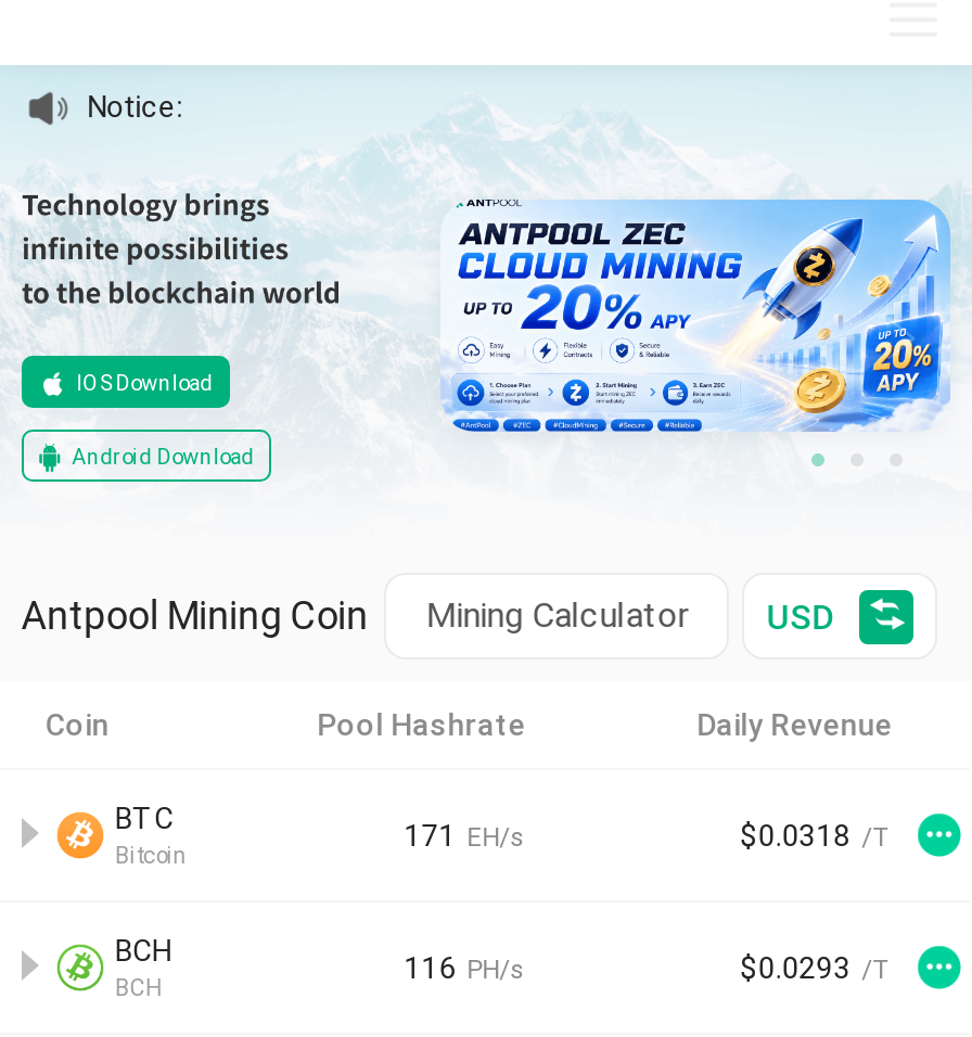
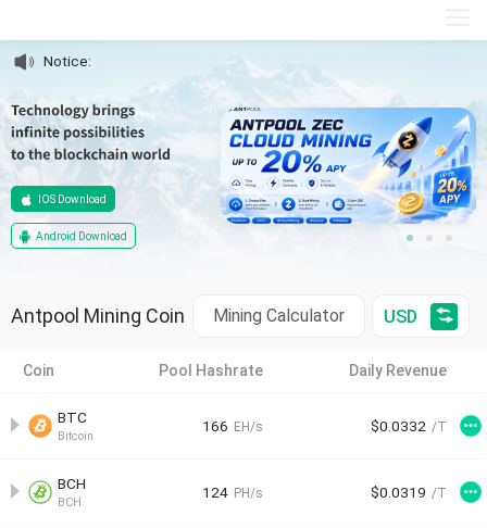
[404,817,525,852] 171 EH/s -> [203,417,263,434] 166 EH/s
[740,817,892,852] $0.0318 /T -> [371,417,447,434] $0.0332 /T
[404,950,525,984] 116 PH/s -> [203,483,263,501] 124 PH/s
[740,950,892,984] $0.0293 /T -> [371,483,447,501] $0.0319 /T

